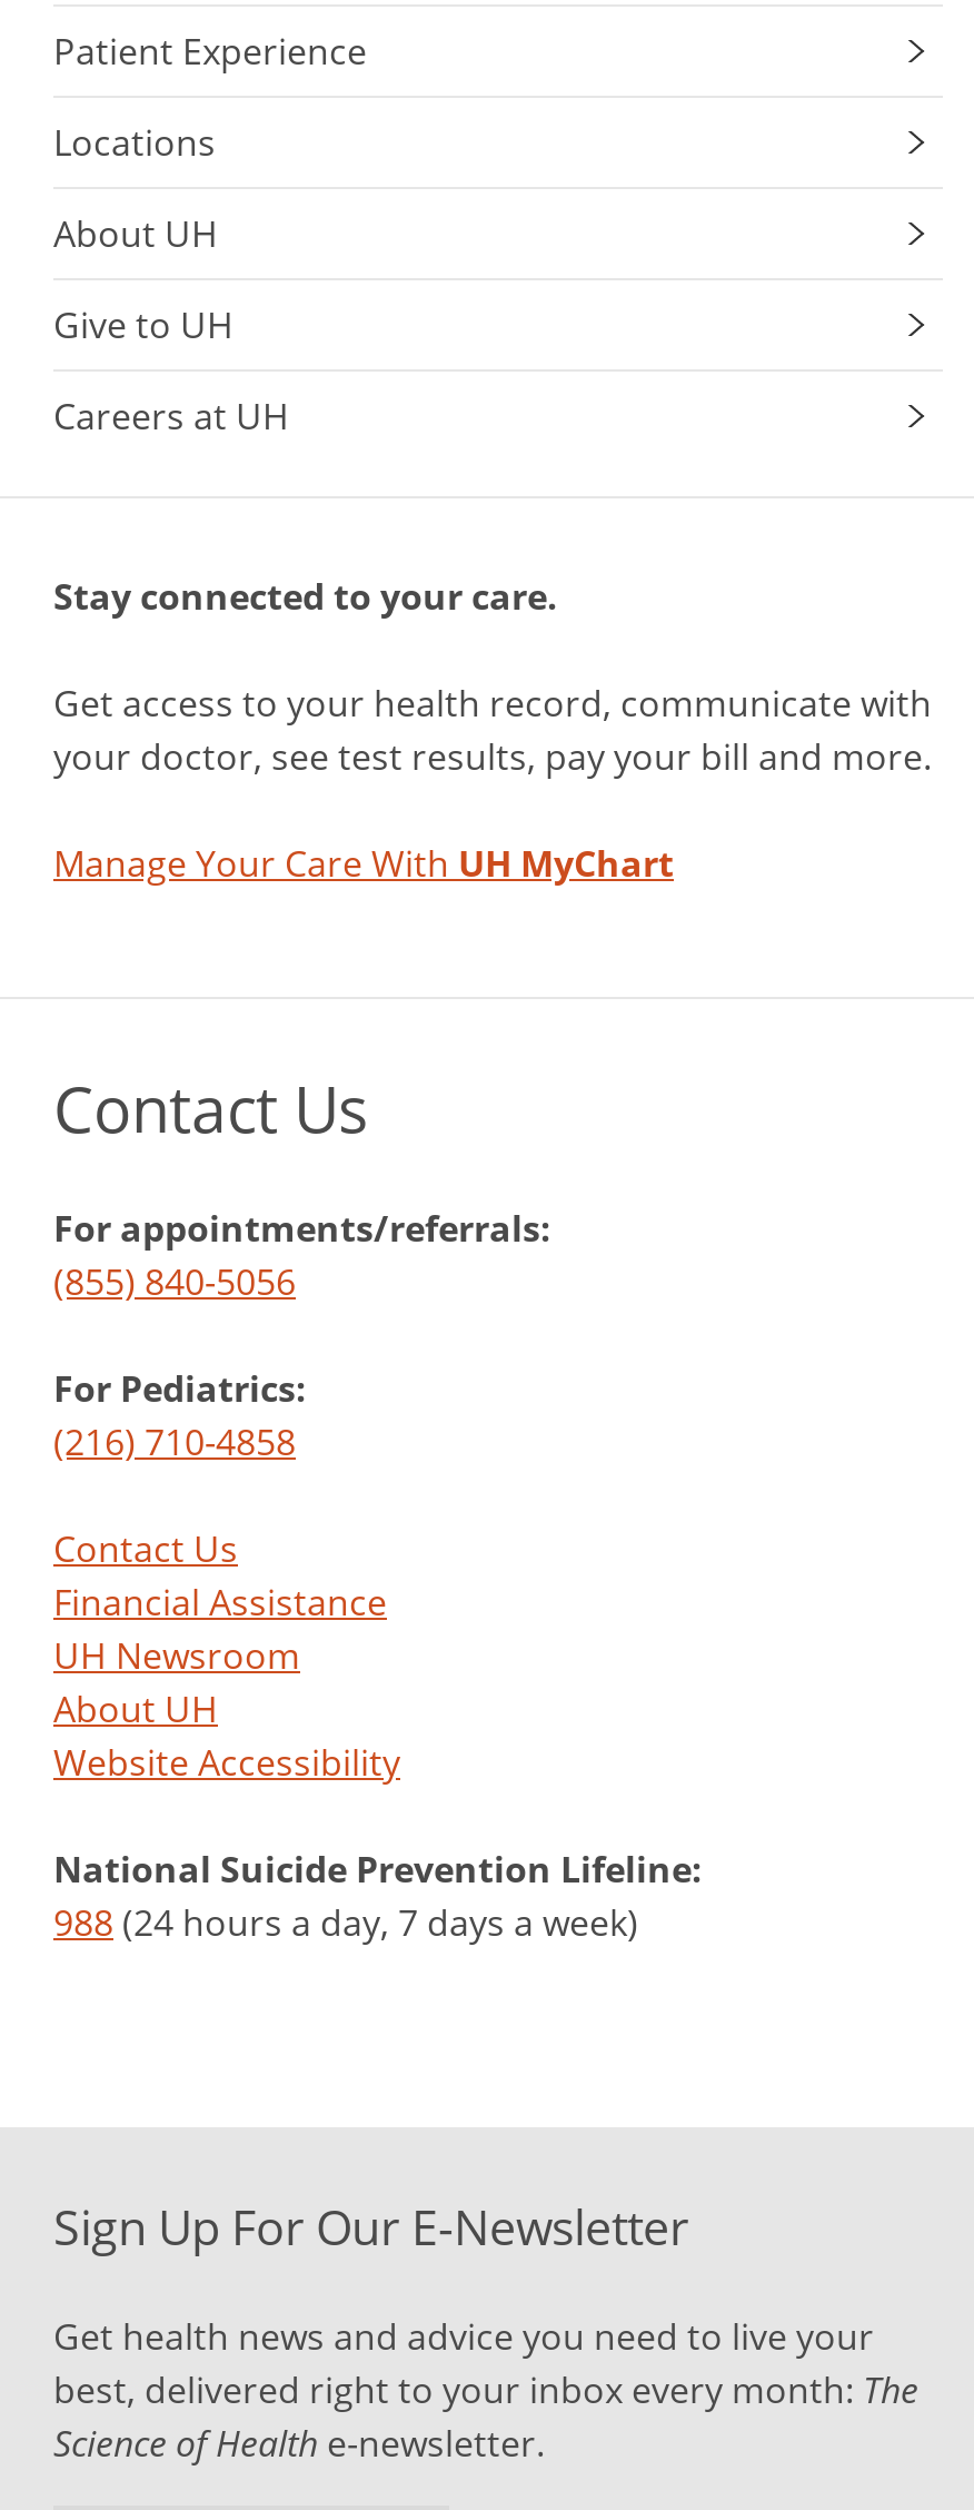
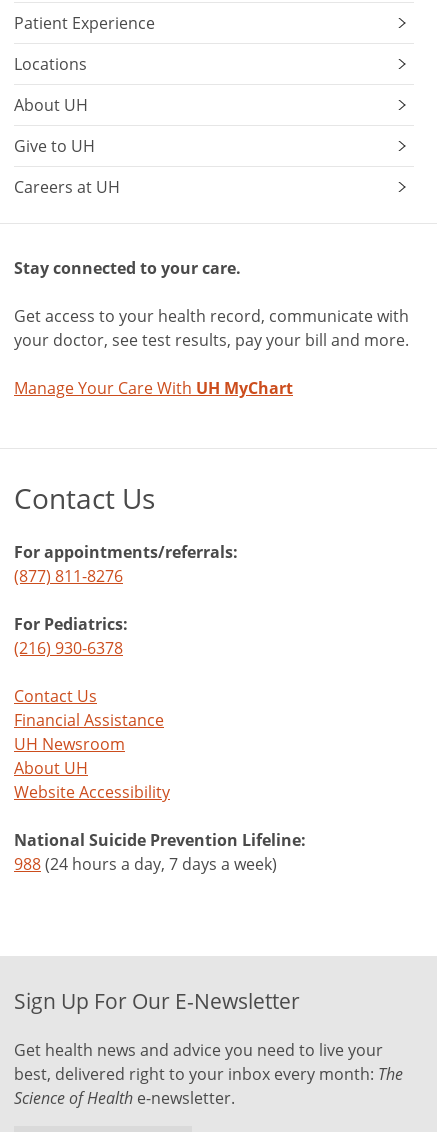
[53,1257,296,1306] (855) 840-5056 -> [14,565,123,586] (877) 811-8276
[53,1417,296,1466] (216) 710-4858 -> [14,637,123,658] (216) 930-6378

